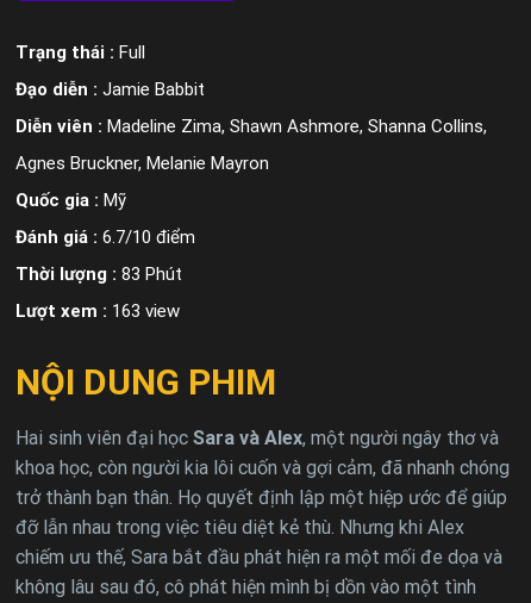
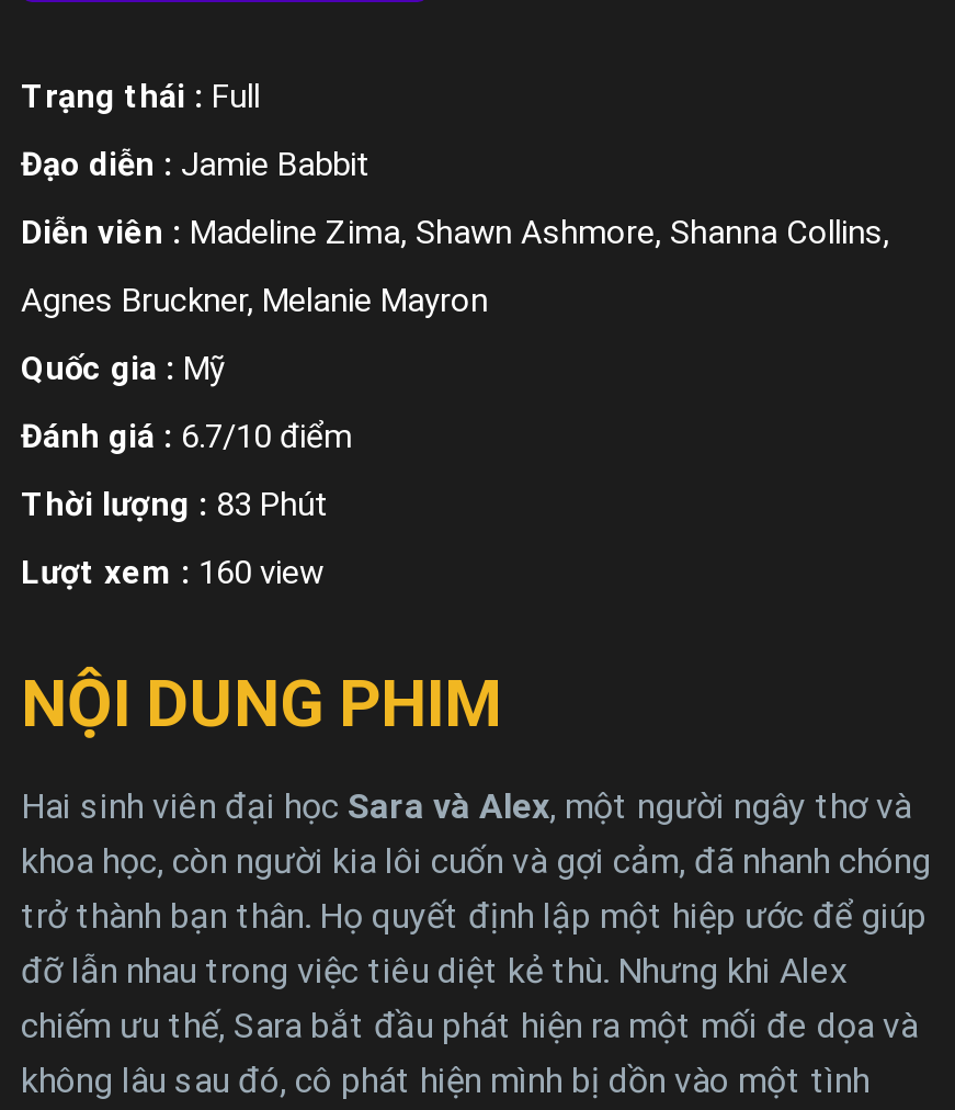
[15,300,180,322] Lượt xem : 163 view -> [21,553,323,592] Lượt xem : 160 view

